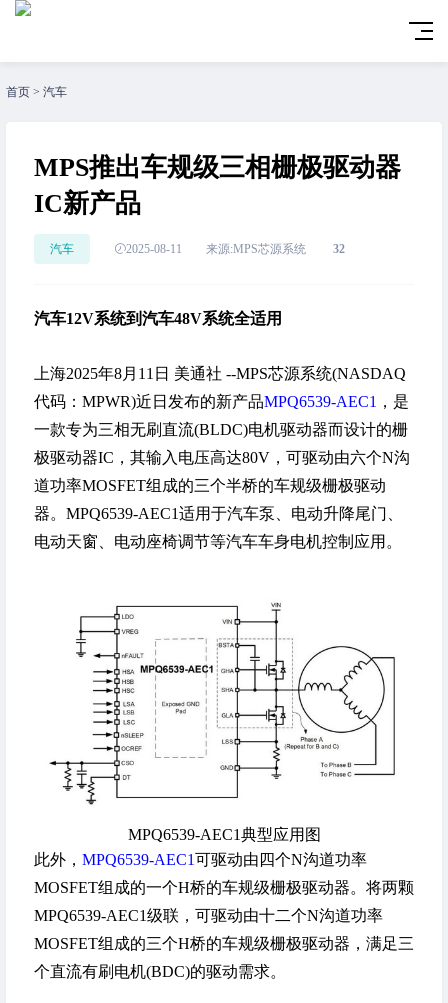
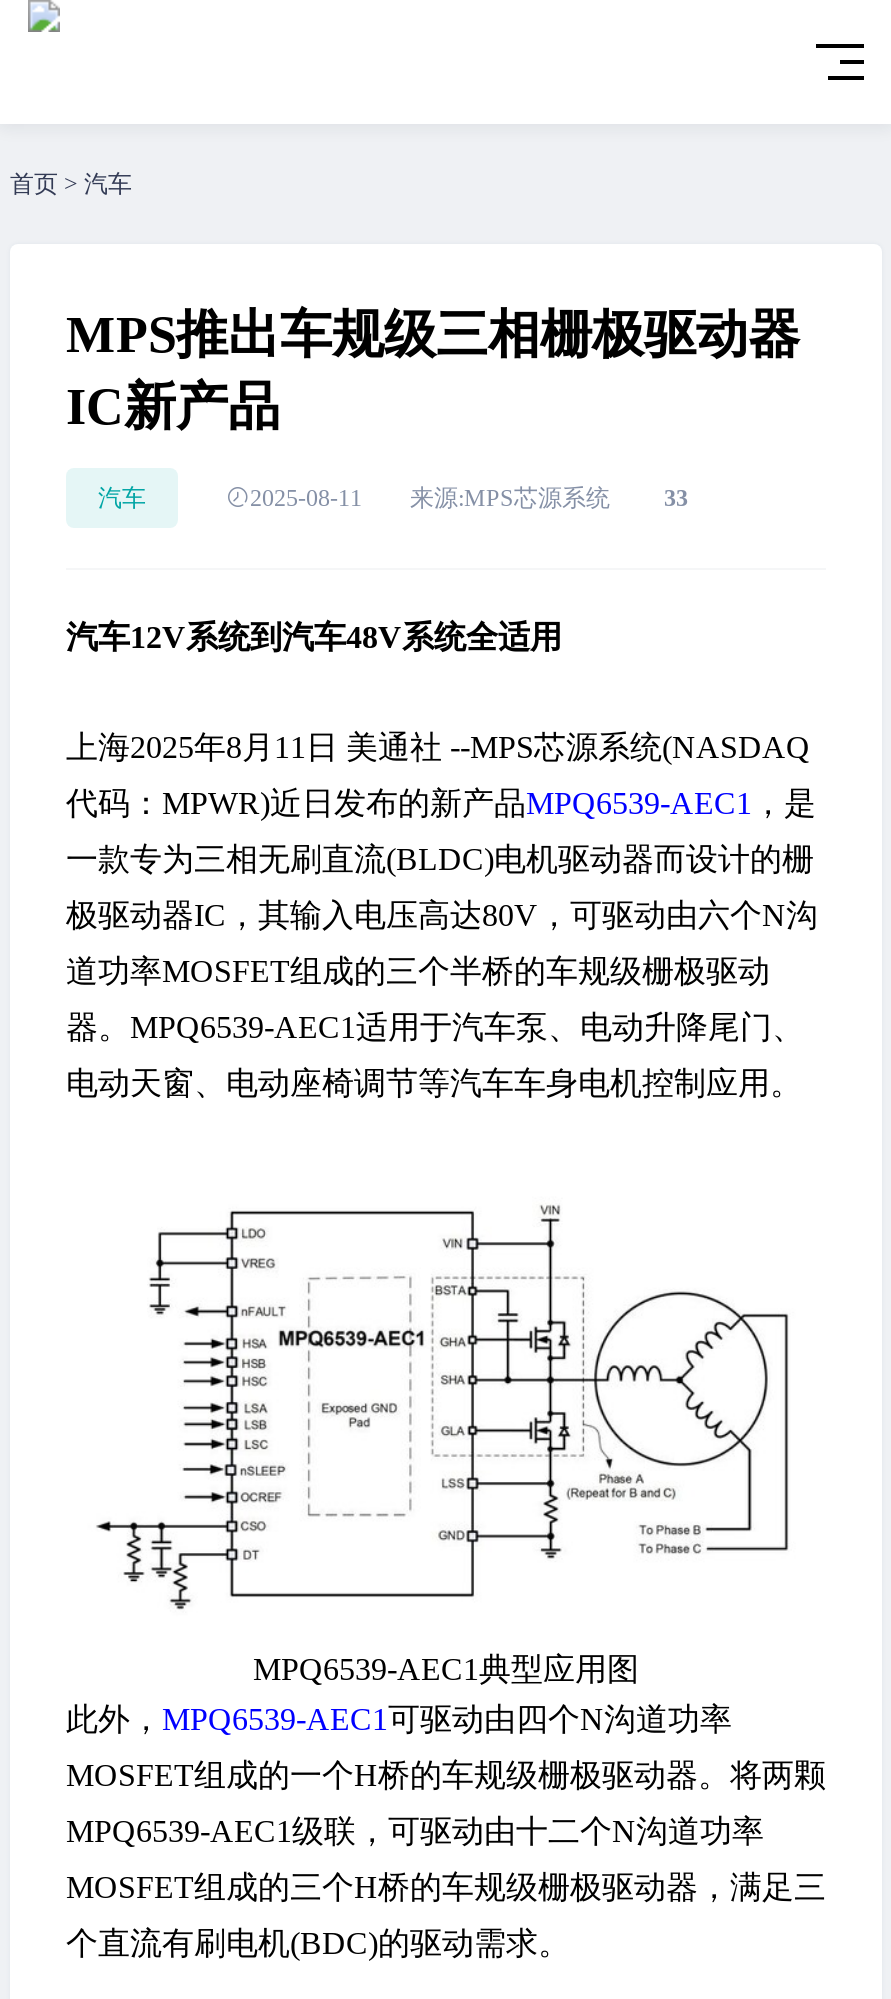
[126,242,345,256] 2025-08-11 来源:MPS芯源系统 32 -> [250,484,688,512] 2025-08-11 来源:MPS芯源系统 33

